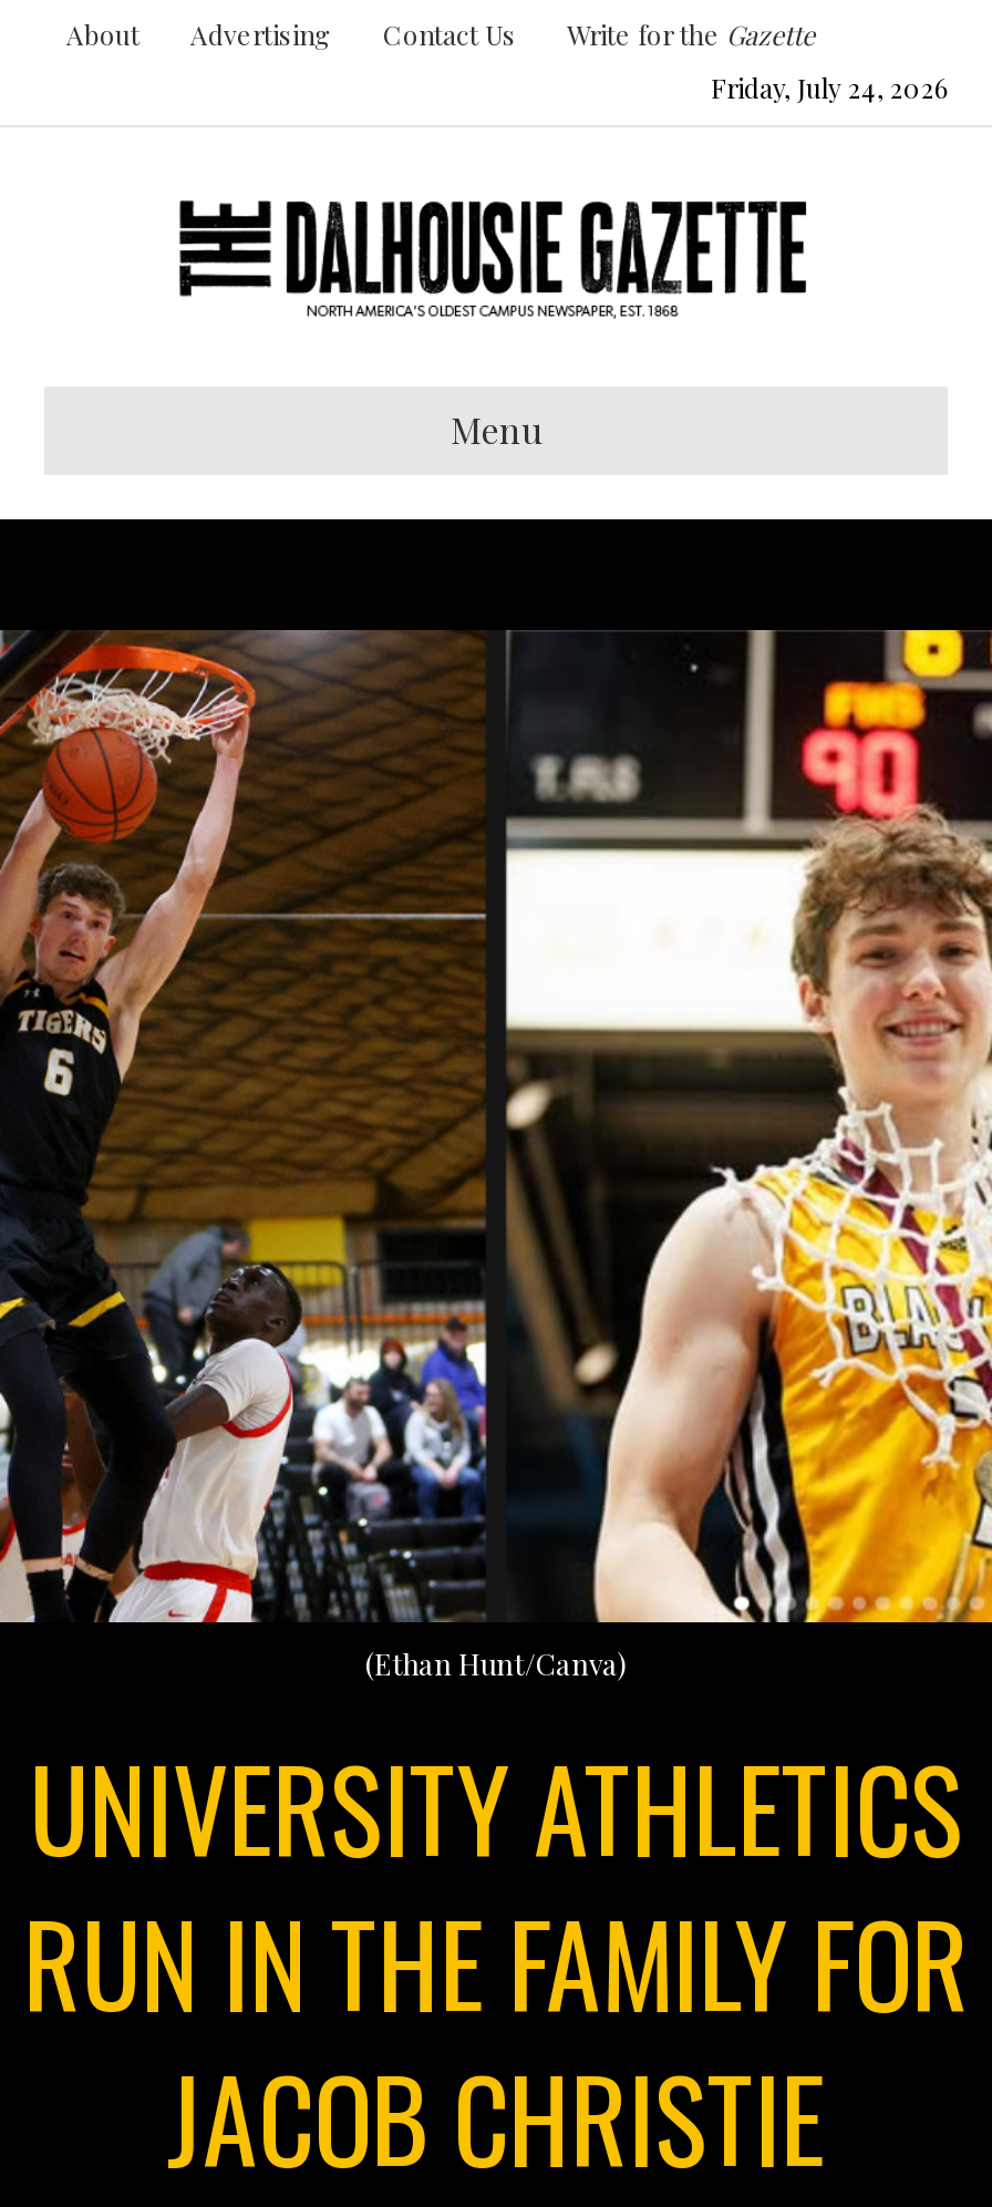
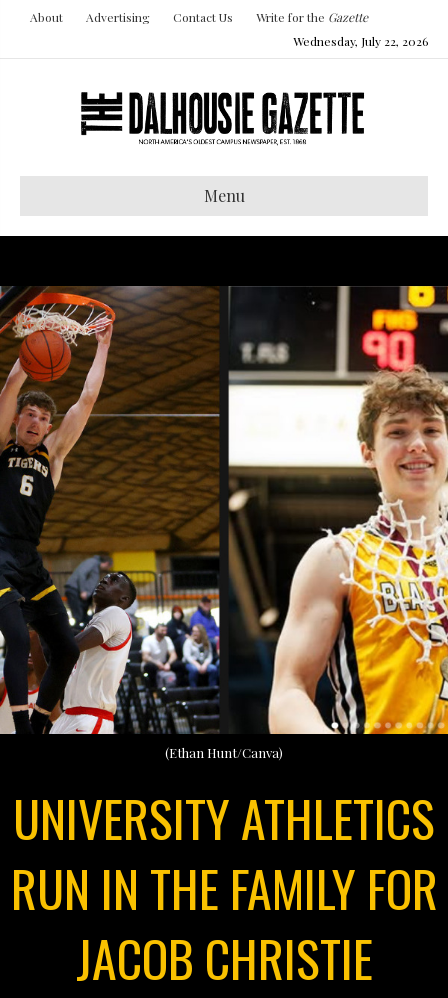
[711,70,948,105] Friday, July 24, 2026 -> [293,33,428,49] Wednesday, July 22, 2026

